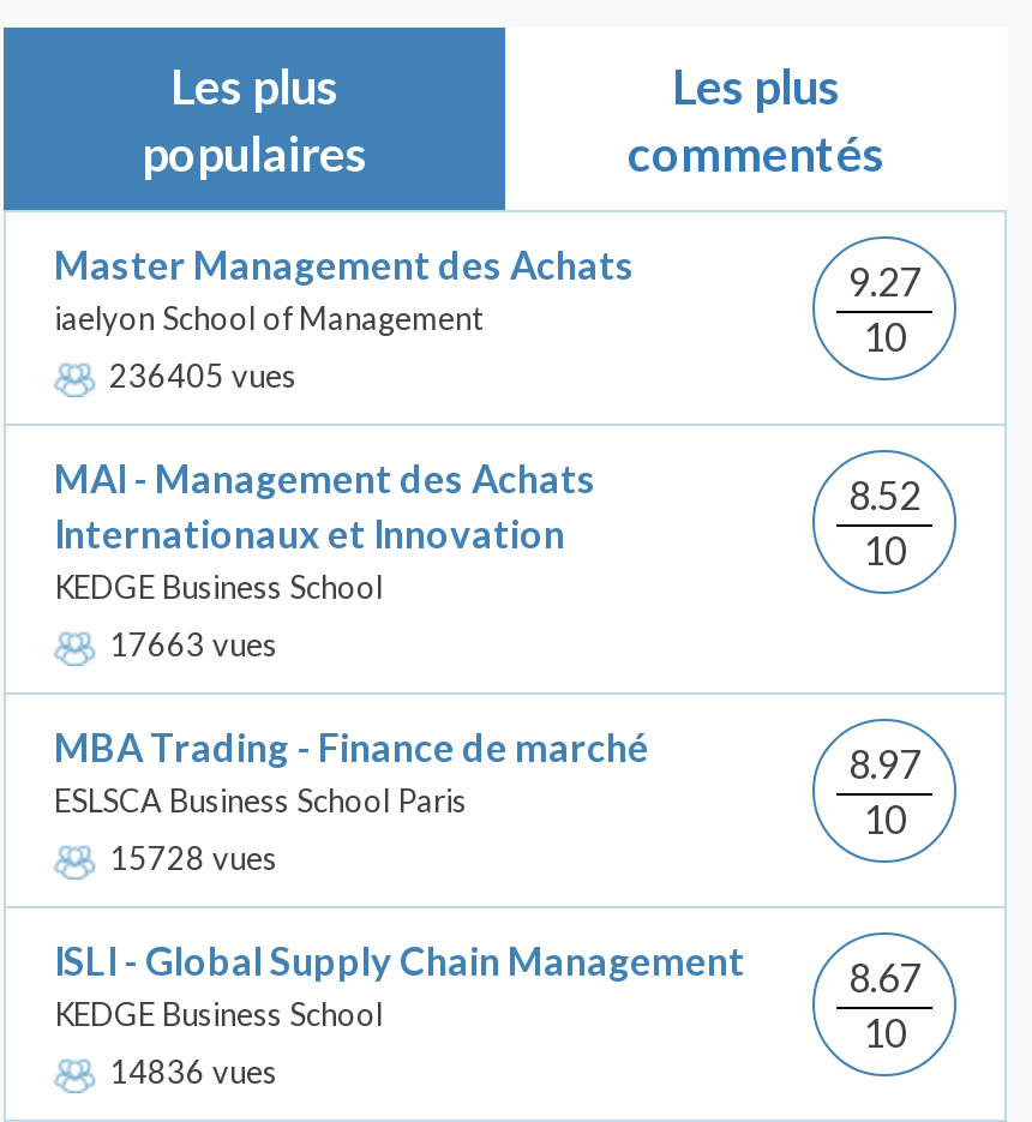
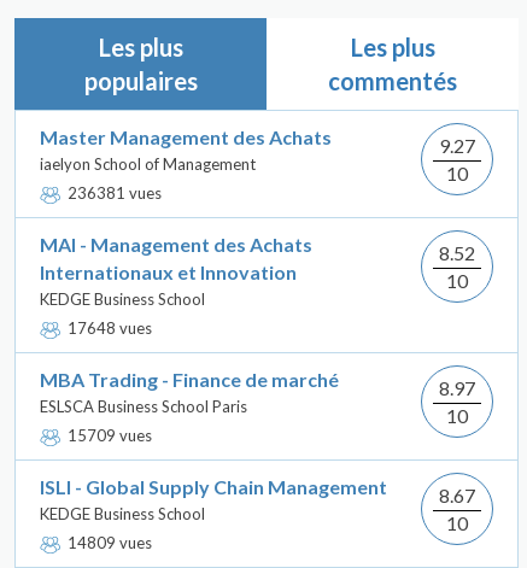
[109,356,296,395] 236405 vues -> [68,183,162,203] 236381 vues
[109,625,277,664] 17663 vues -> [68,318,152,338] 17648 vues
[109,839,277,877] 15728 vues -> [68,426,152,445] 15709 vues
[109,1052,277,1091] 14836 vues -> [68,533,152,552] 14809 vues

